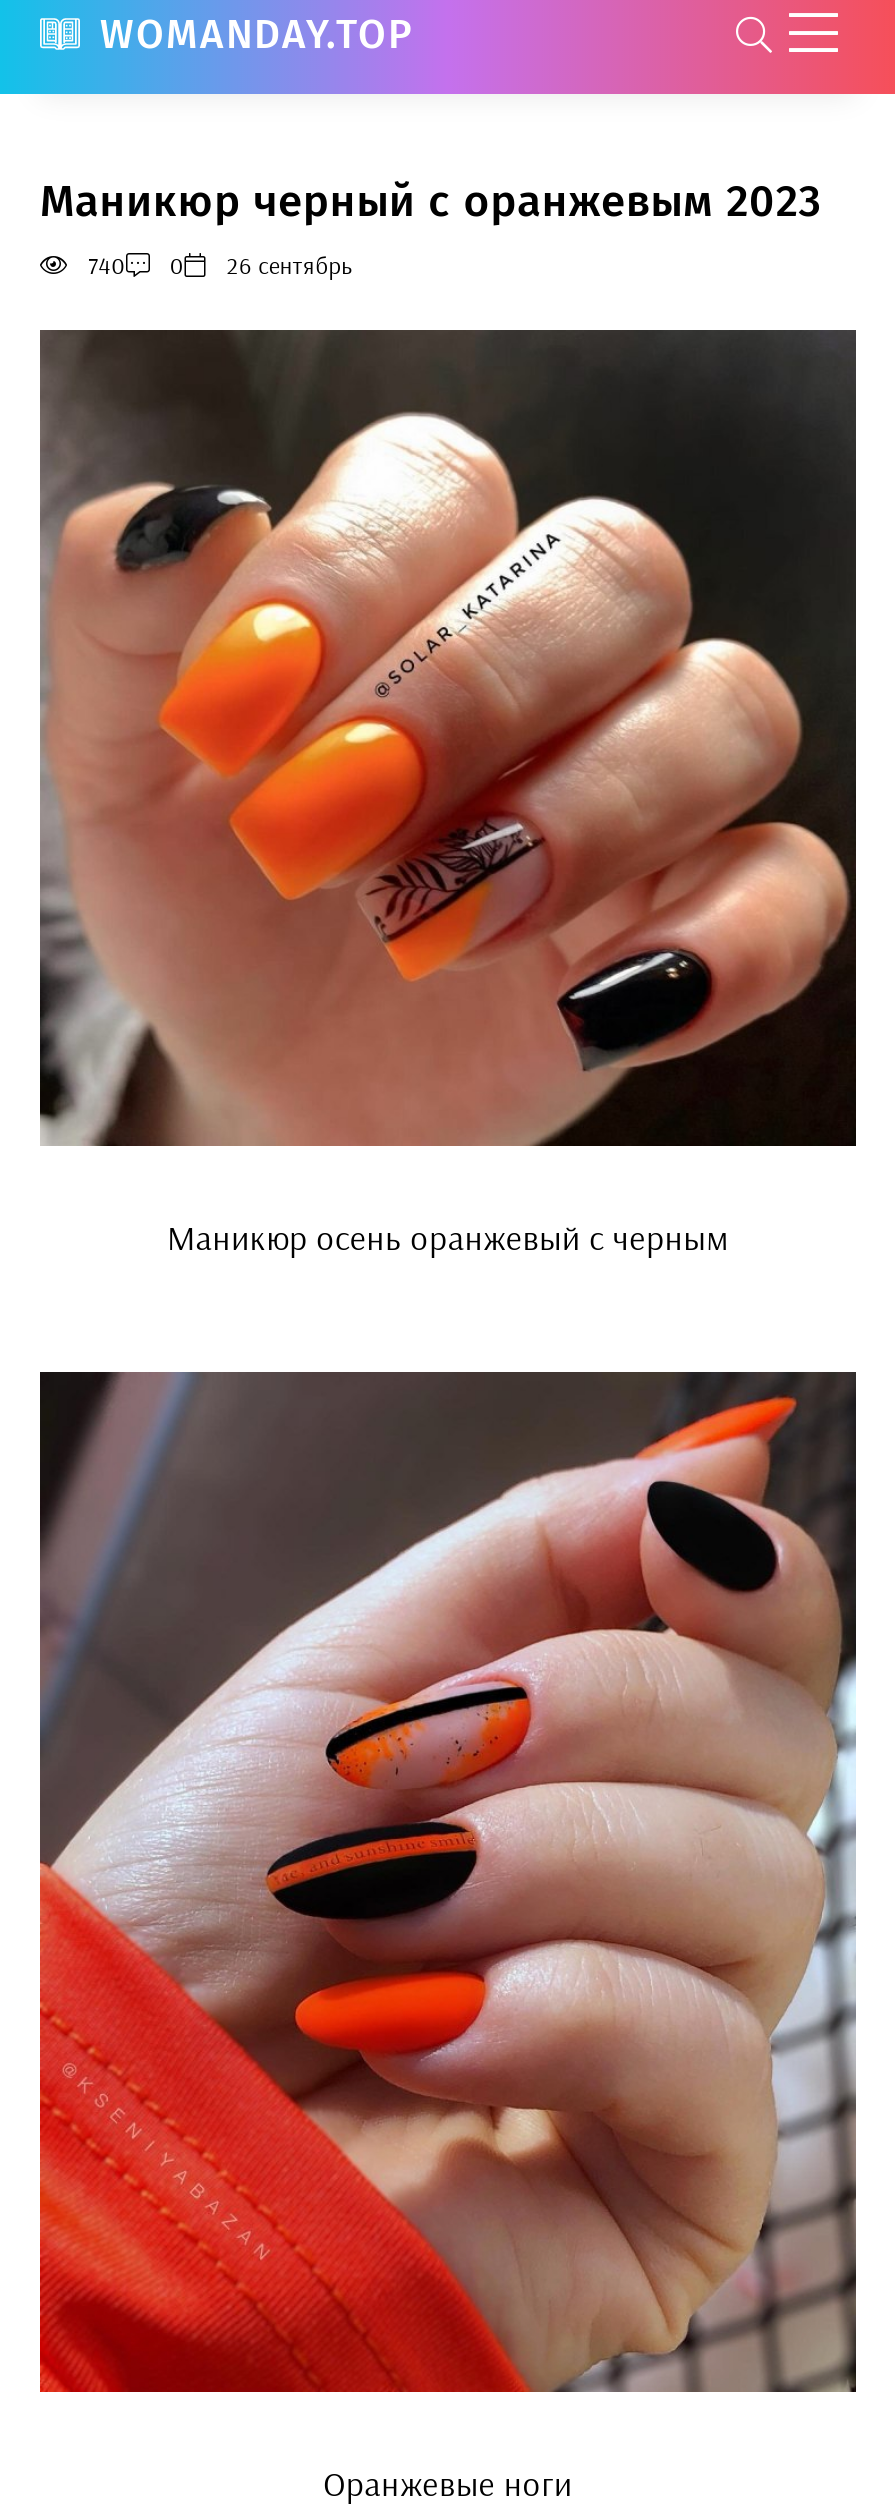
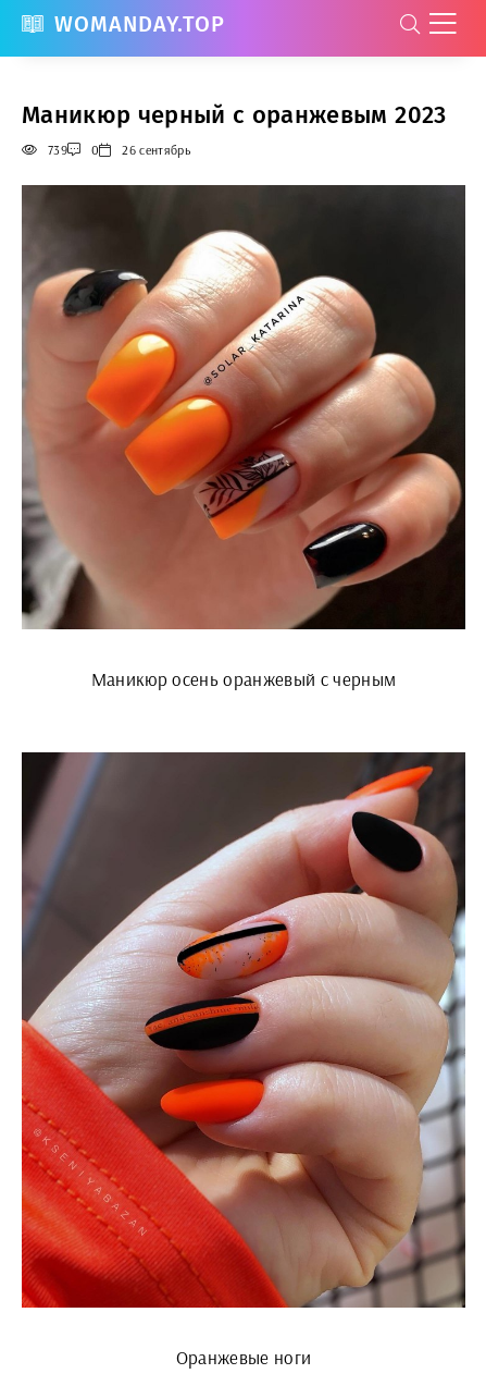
[88,250,352,280] 740 0 26 сентябрь -> [48,142,190,158] 739 0 26 сентябрь

